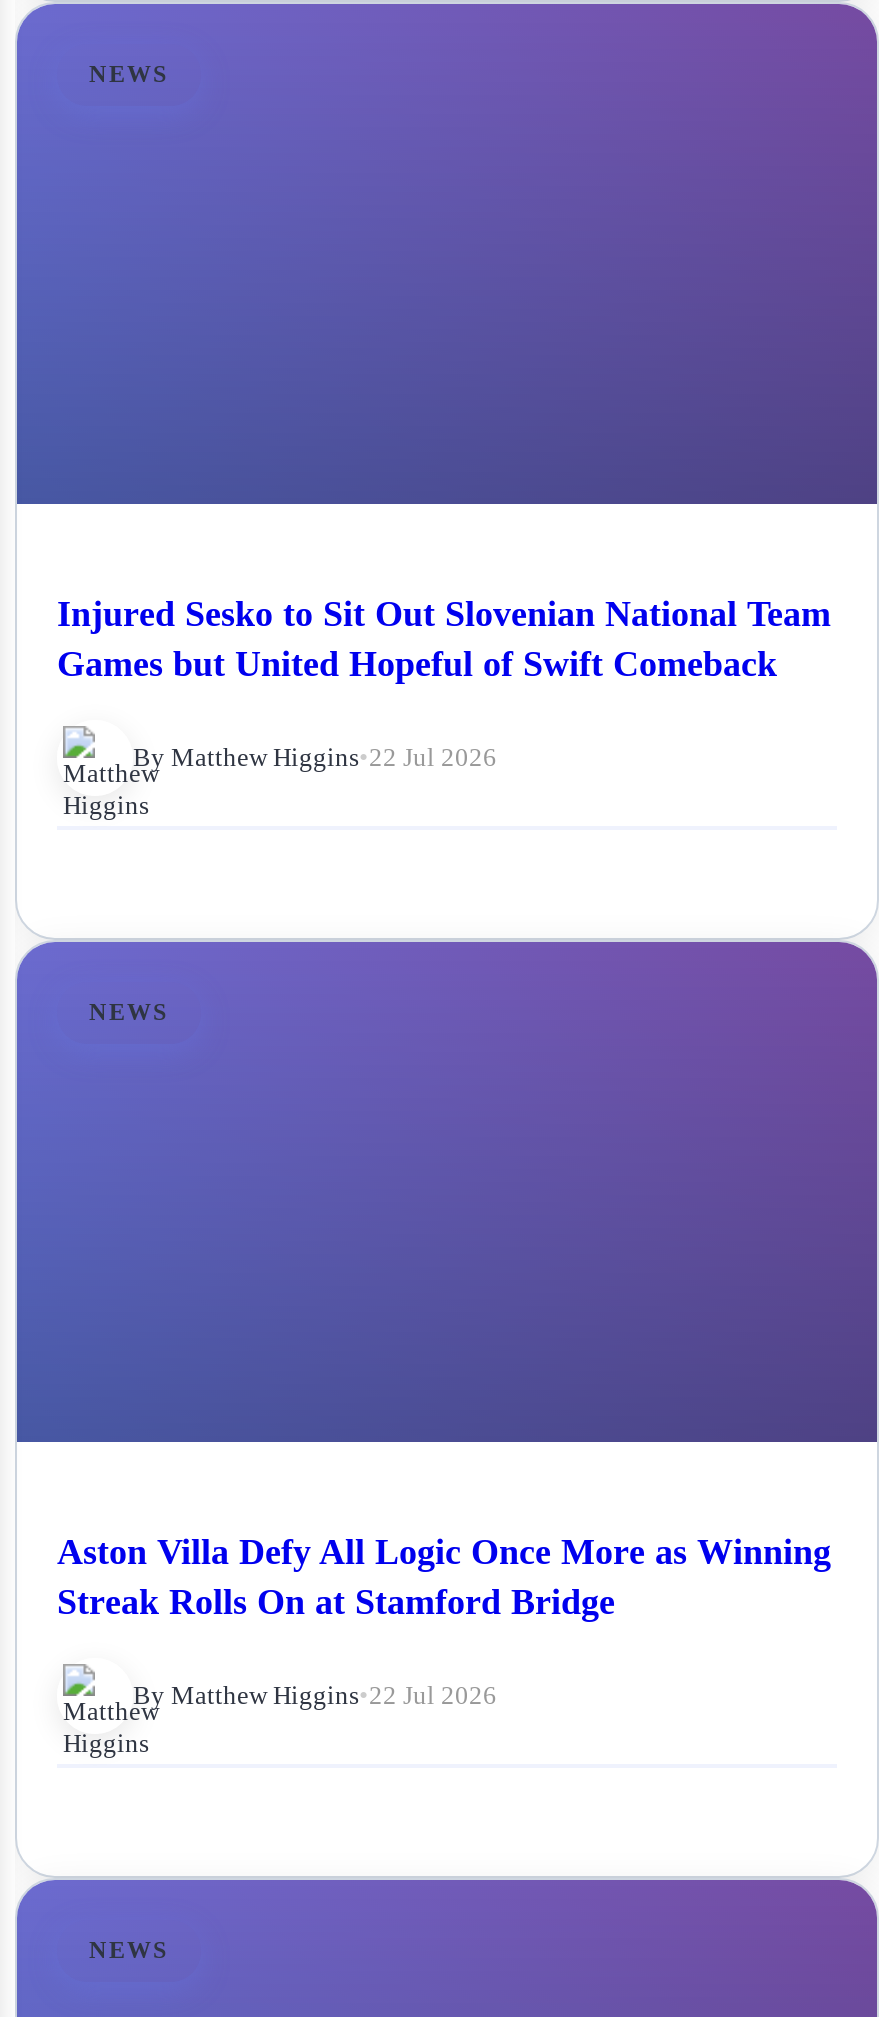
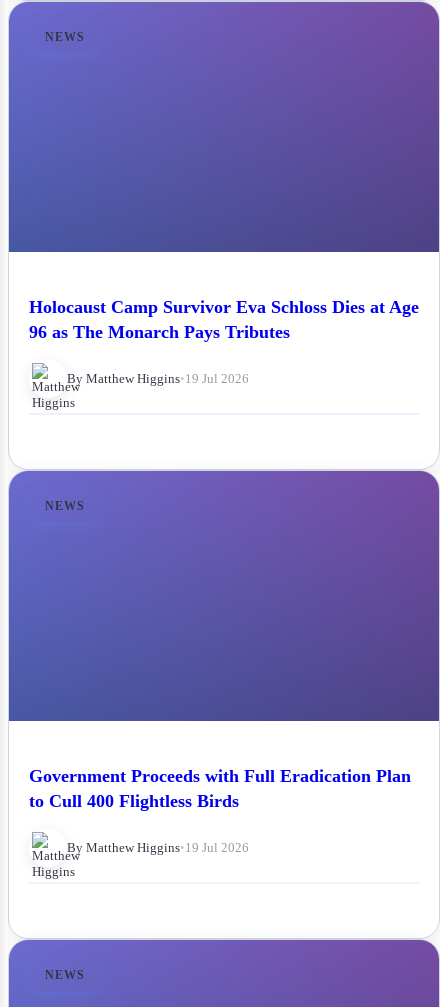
[57,595,831,685] Injured Sesko to Sit Out Slovenian National Team | Games but United Hopeful of Swift Comeback -> [29,297,419,342] Holocaust Camp Survivor Eva Schloss Dies at Age | 96 as The Monarch Pays Tributes
[133,743,497,773] By Matthew Higgins • 22 Jul 2026 -> [67,371,249,386] By Matthew Higgins • 19 Jul 2026
[57,1533,831,1623] Aston Villa Defy All Logic Once More as Winning | Streak Rolls On at Stamford Bridge -> [29,766,411,811] Government Proceeds with Full Eradication Plan | to Cull 400 Flightless Birds
[133,1681,497,1711] By Matthew Higgins • 22 Jul 2026 -> [67,840,249,855] By Matthew Higgins • 19 Jul 2026

